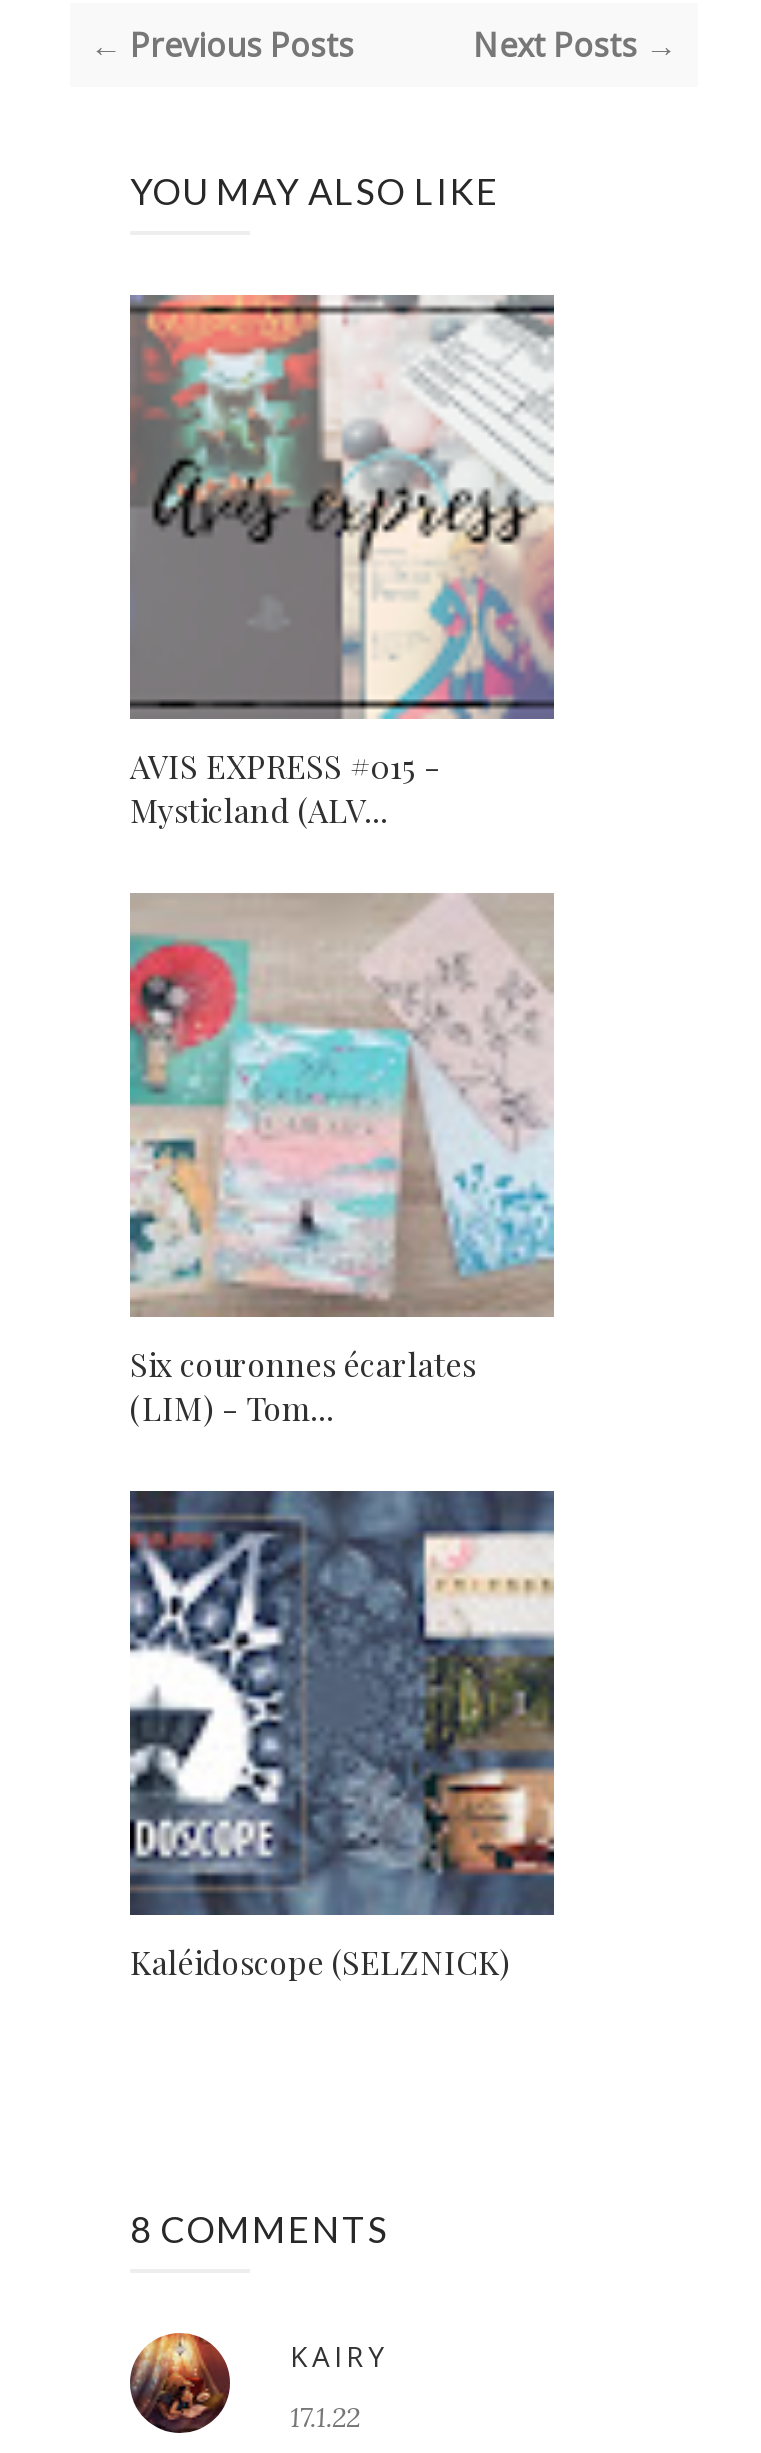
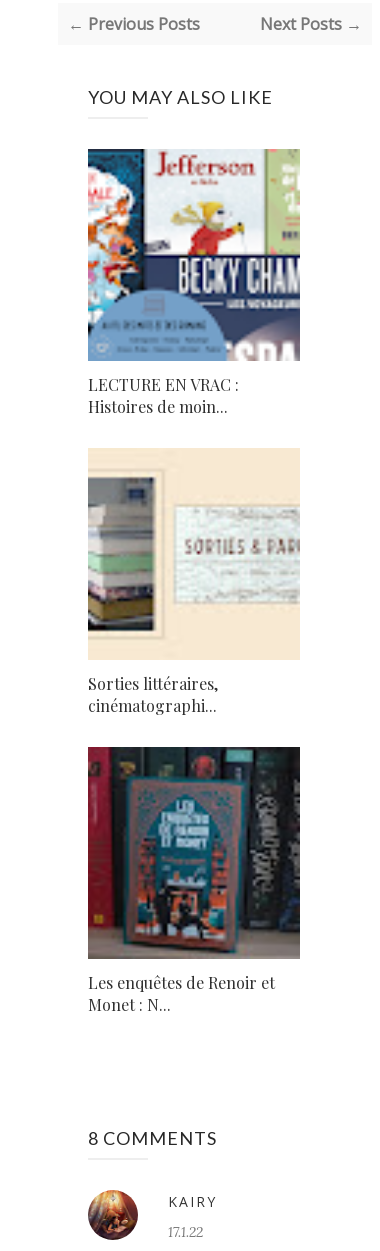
[128,293,556,832] [image] | AVIS EXPRESS #015 - | Mysticland (ALV... -> [87,148,301,417] [image] | LECTURE EN VRAC : | Histoires de moin...
[128,893,556,1430] [image] | Six couronnes écarlates | (LIM) - Tom... -> [87,449,300,716] [image] | Sorties littéraires, | cinématographi...
[128,1489,556,1984] [image] | Kaléidoscope (SELZNICK) -> [87,746,301,1015] [image] | Les enquêtes de Renoir et | Monet : N...

